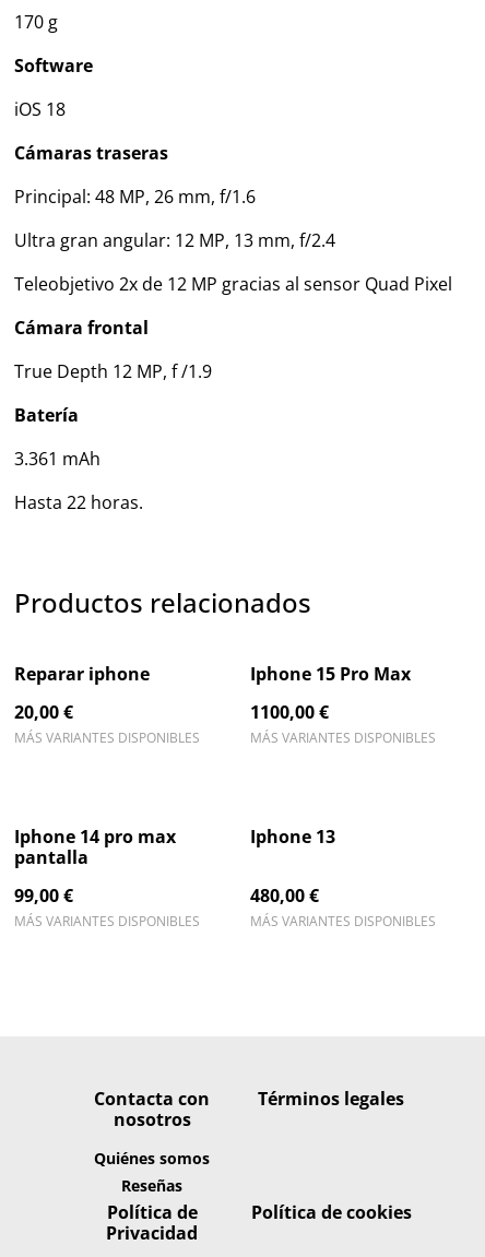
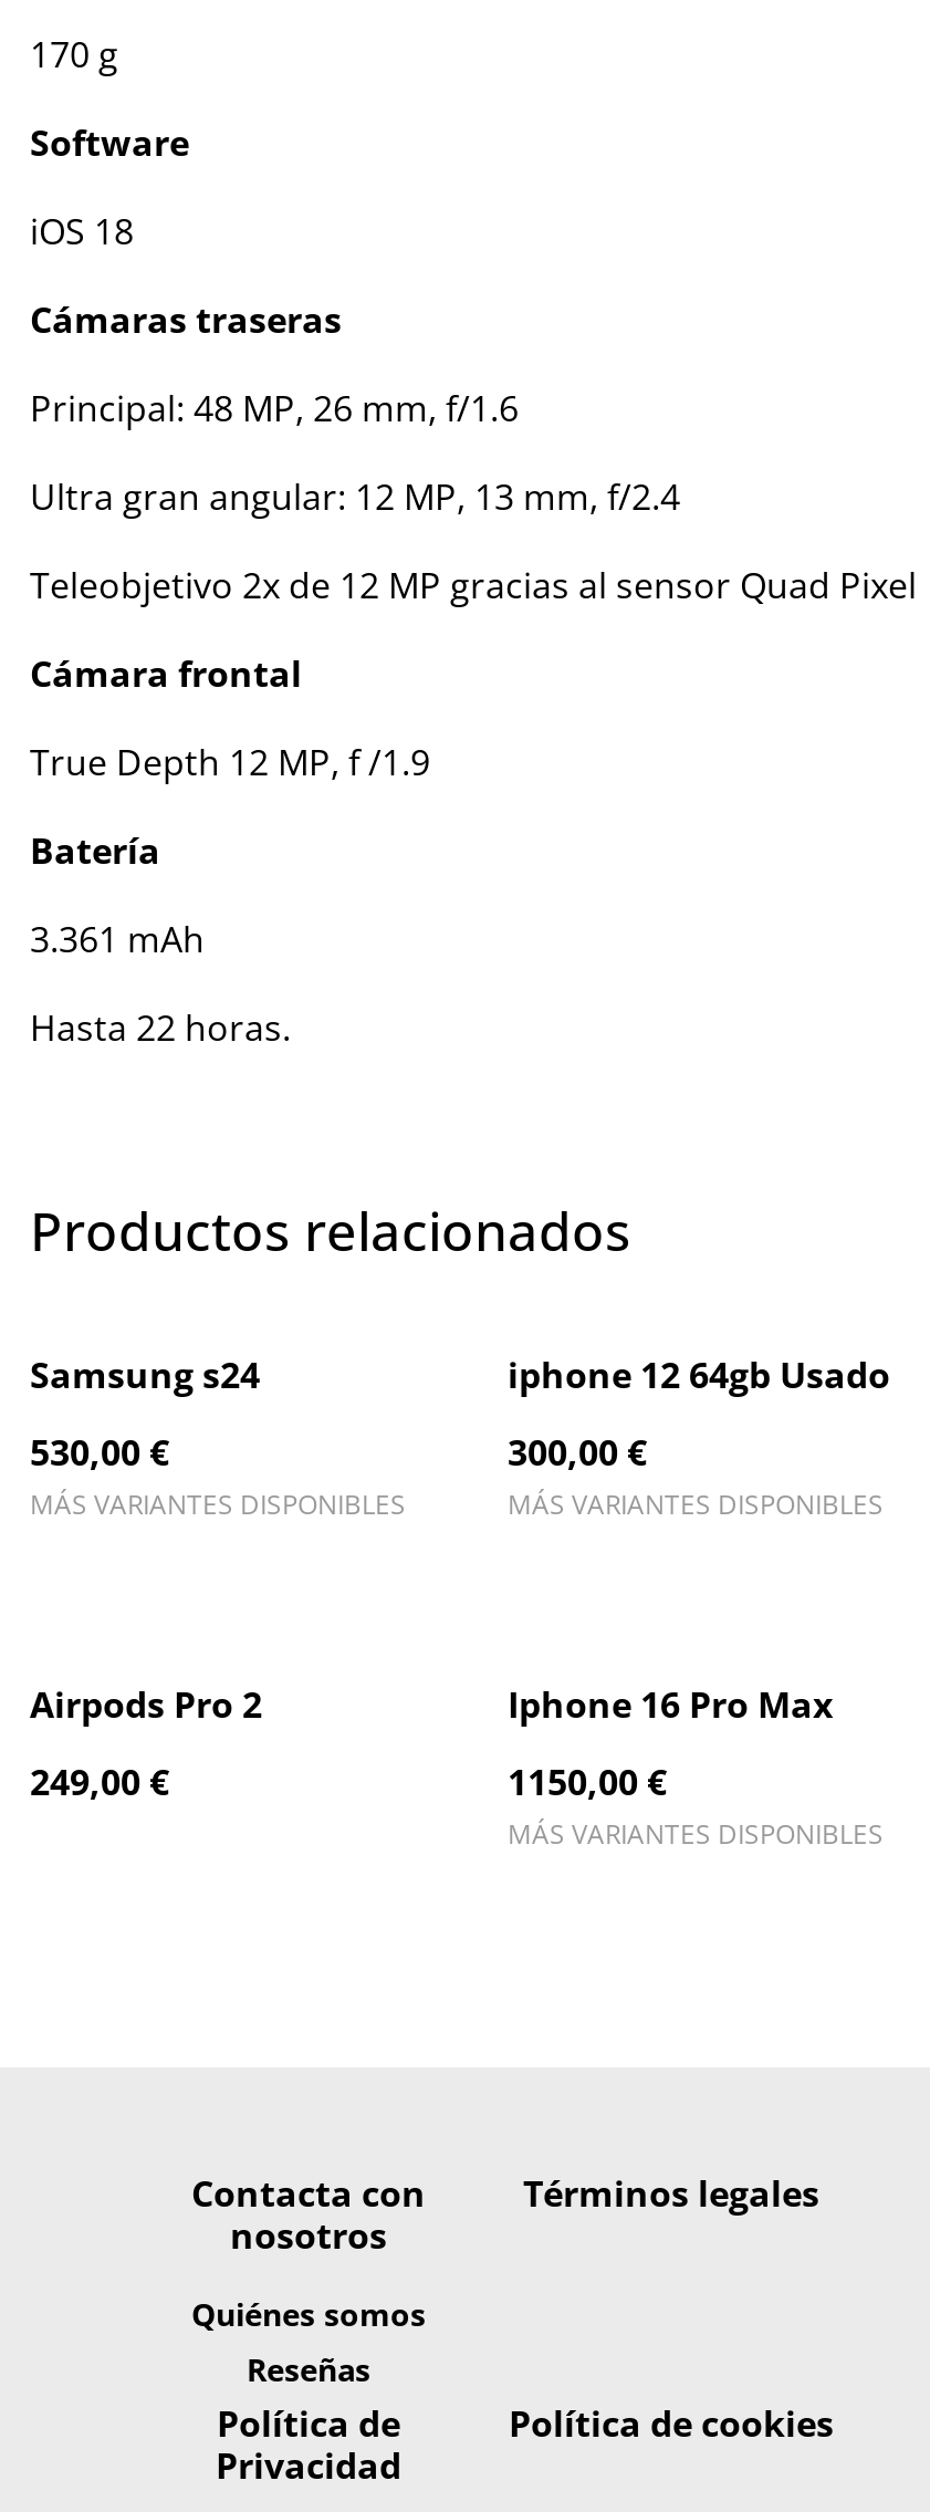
[14,662,150,686] Reparar iphone -> [30,1351,260,1399] Samsung s24
[250,662,411,686] Iphone 15 Pro Max -> [508,1351,890,1399] iphone 12 64gb Usado
[14,700,73,724] 20,00 € -> [30,1428,169,1477] 530,00 €
[250,700,329,724] 1100,00 € -> [508,1428,647,1477] 300,00 €
[14,825,176,869] Iphone 14 pro max | pantalla -> [30,1680,262,1729] Airpods Pro 2
[250,825,335,849] Iphone 13 -> [508,1680,833,1729] Iphone 16 Pro Max
[14,884,200,931] 99,00 € | MÁS VARIANTES DISPONIBLES -> [30,1758,169,1807] 249,00 €
[250,884,319,908] 480,00 € -> [508,1758,667,1807] 1150,00 €

